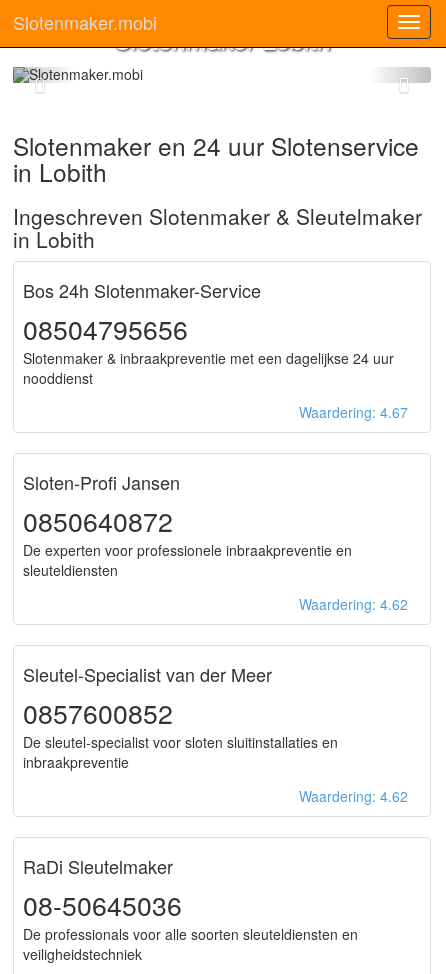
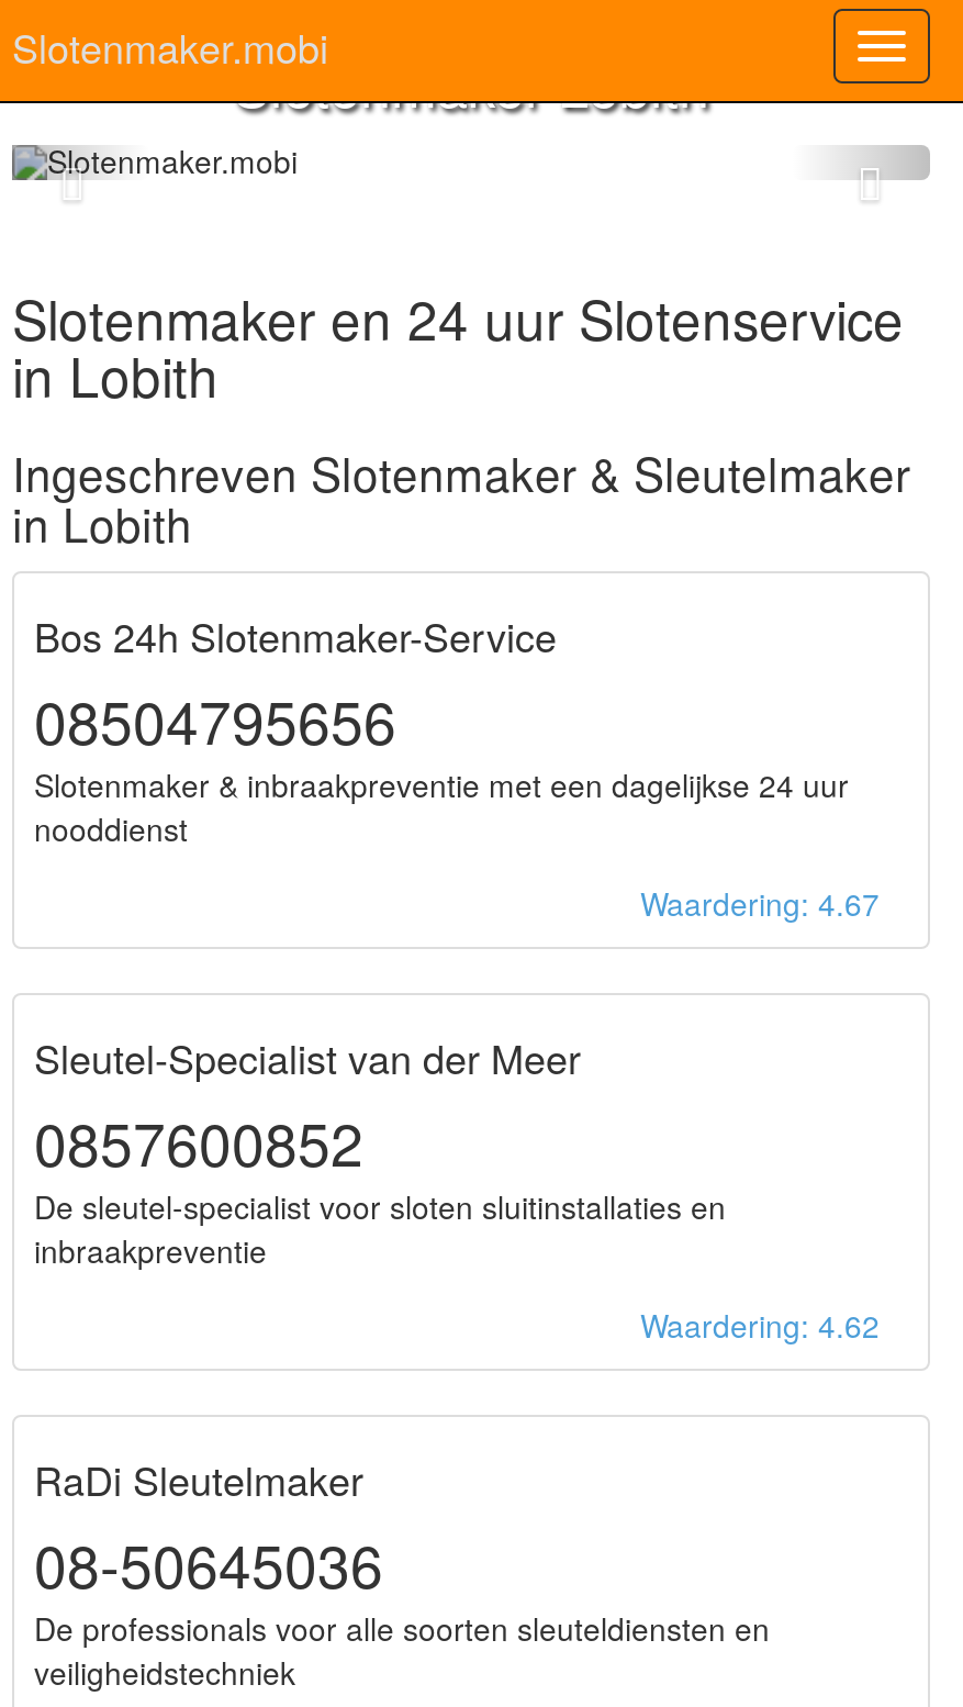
[23,469,420,614] Sloten-Profi Jansen | 0850640872 | De experten voor professionele inbraakpreventie en | sleuteldiensten | Waardering: 4.62 -> none

